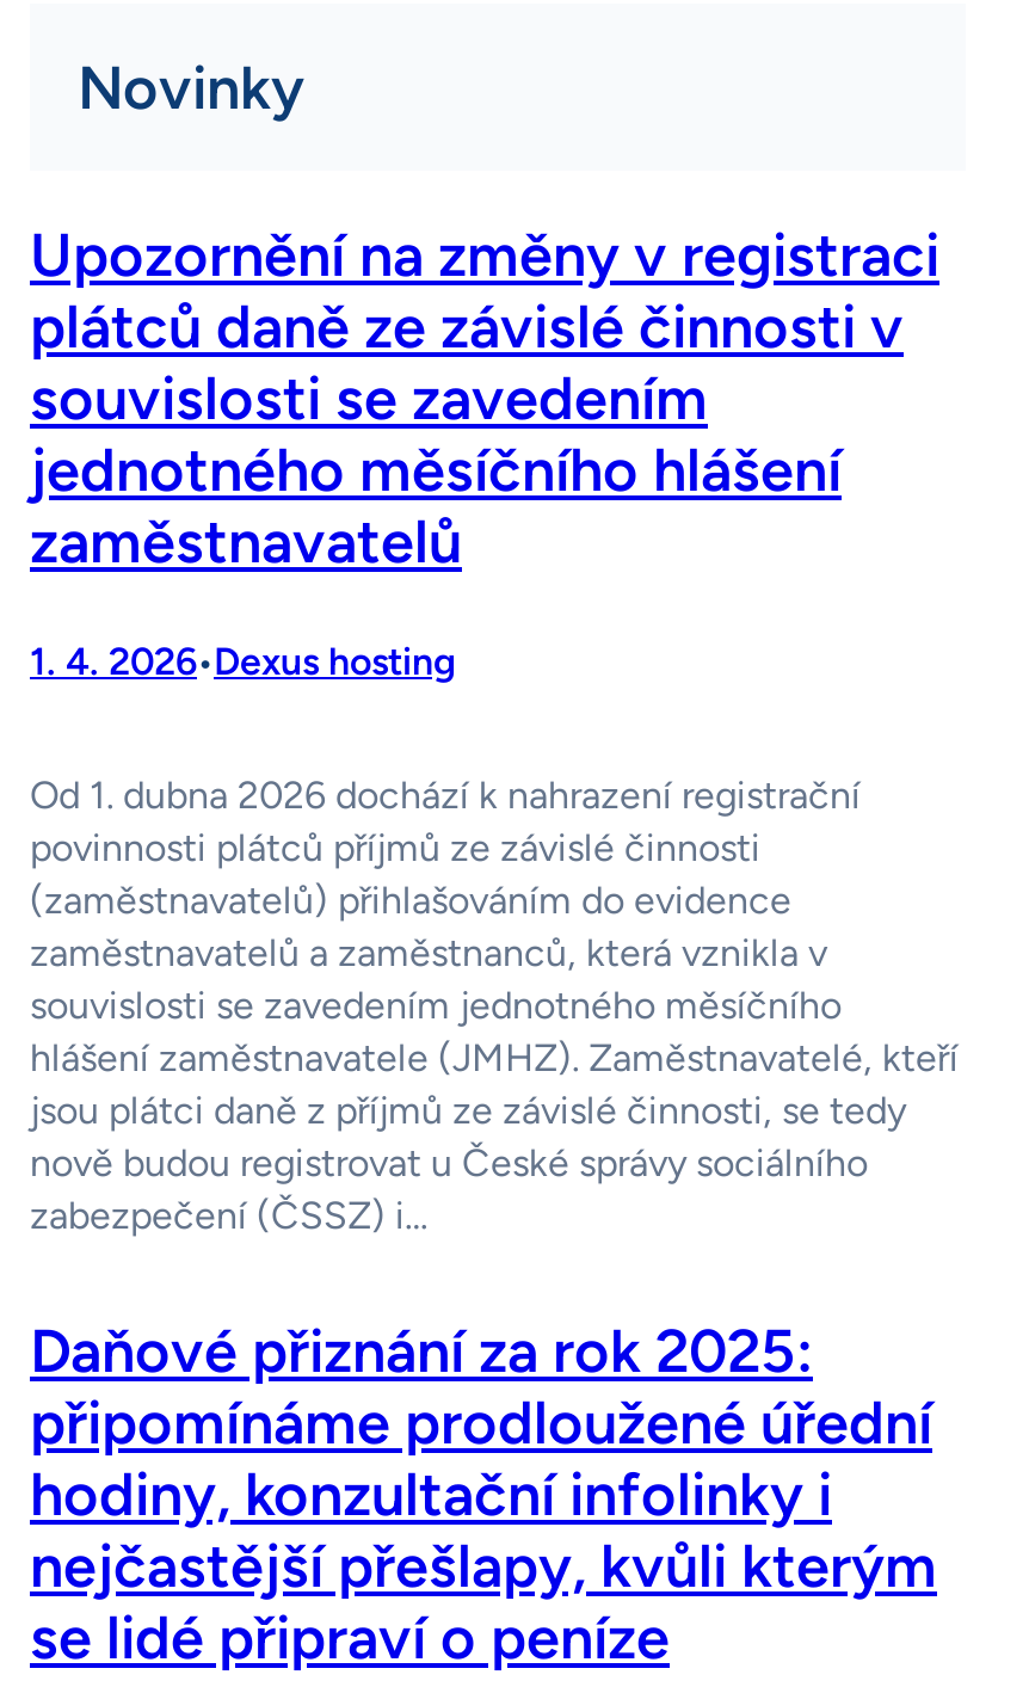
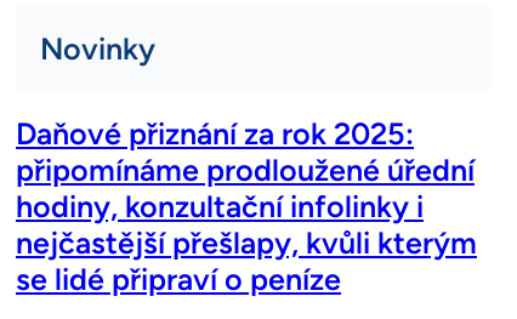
[30,218,959,1239] Upozornění na změny v registraci | plátců daně ze závislé činnosti v | souvislosti se zavedením | jednotného měsíčního hlášení | zaměstnavatelů | 1. 4. 2026•Dexus hosting | Od 1. dubna 2026 dochází k nahrazení registrační | povinnosti plátců příjmů ze závislé činnosti | (zaměstnavatelů) přihlašováním do evidence | zaměstnavatelů a zaměstnanců, která vznikla v | souvislosti se zavedením jednotného měsíčního | hlášení zaměstnavatele (JMHZ). Zaměstnavatelé, kteří | jsou plátci daně z příjmů ze závislé činnosti, se tedy | nově budou registrovat u České správy sociálního | zabezpečení (ČSSZ) i… -> none

